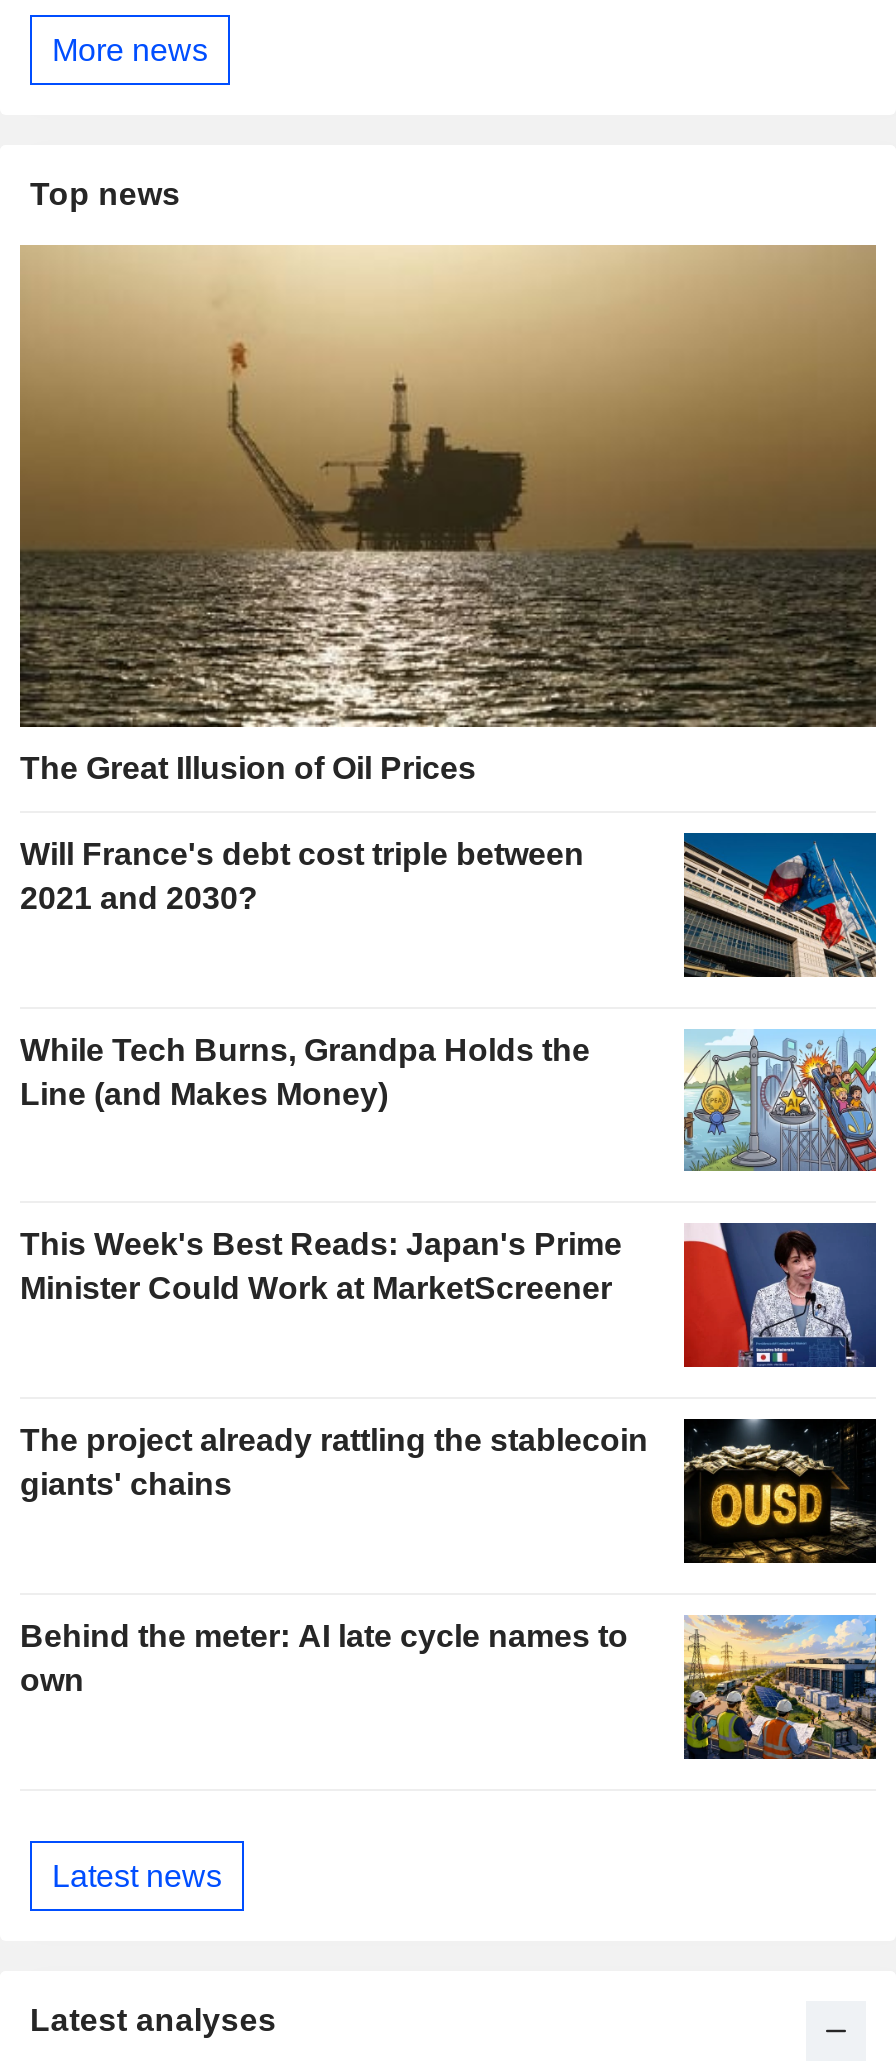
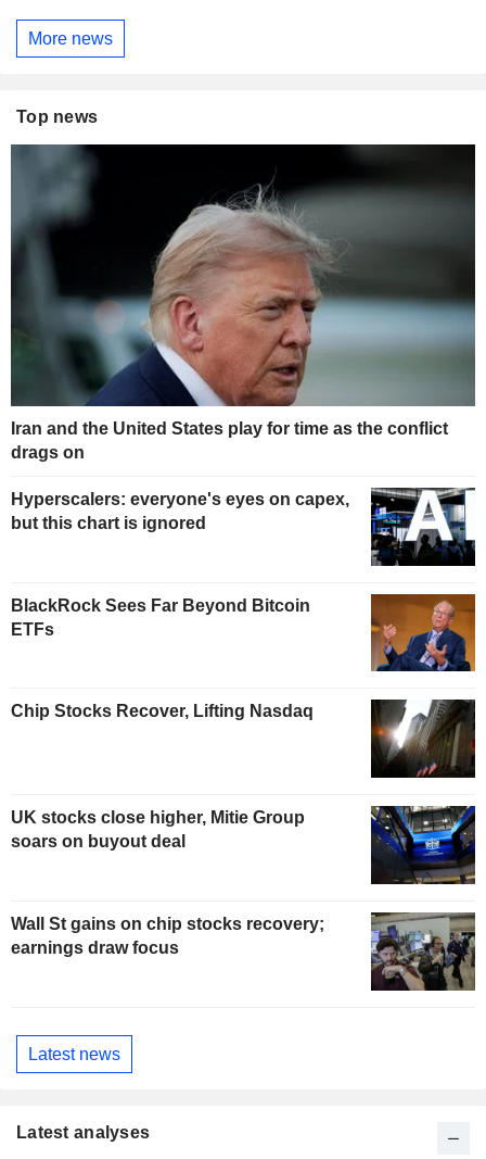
[18,243,878,785] [image] | The Great Illusion of Oil Prices -> [10,143,476,462] [image] | Iran and the United States play for time as the conflict | drags on
[20,837,584,915] Will France's debt cost triple between | 2021 and 2030? -> [11,490,349,532] Hyperscalers: everyone's eyes on capex, | but this chart is ignored
[682,831,878,979] [image] -> [371,487,476,567] [image]
[20,1032,590,1110] While Tech Burns, Grandpa Holds the | Line (and Makes Money) -> [11,596,310,638] BlackRock Sees Far Beyond Bitcoin | ETFs
[684,1029,878,1173] [image] -> [370,593,476,672] [image]
[20,1228,622,1306] This Week's Best Reads: Japan's Prime | Minister Could Work at MarketScreener -> [11,702,314,721] Chip Stocks Recover, Lifting Nasdaq
[682,1221,878,1369] [image] -> [370,698,476,779] [image]
[20,1424,648,1502] The project already rattling the stablecoin | giants' chains -> [11,808,305,851] UK stocks close higher, Mitie Group | soars on buyout deal
[682,1417,878,1565] [image] -> [370,805,476,885] [image]
[20,1619,628,1697] Behind the meter: AI late cycle names to | own -> [11,915,324,957] Wall St gains on chip stocks recovery; | earnings draw focus
[684,1613,878,1761] [image] -> [370,911,475,991] [image]

